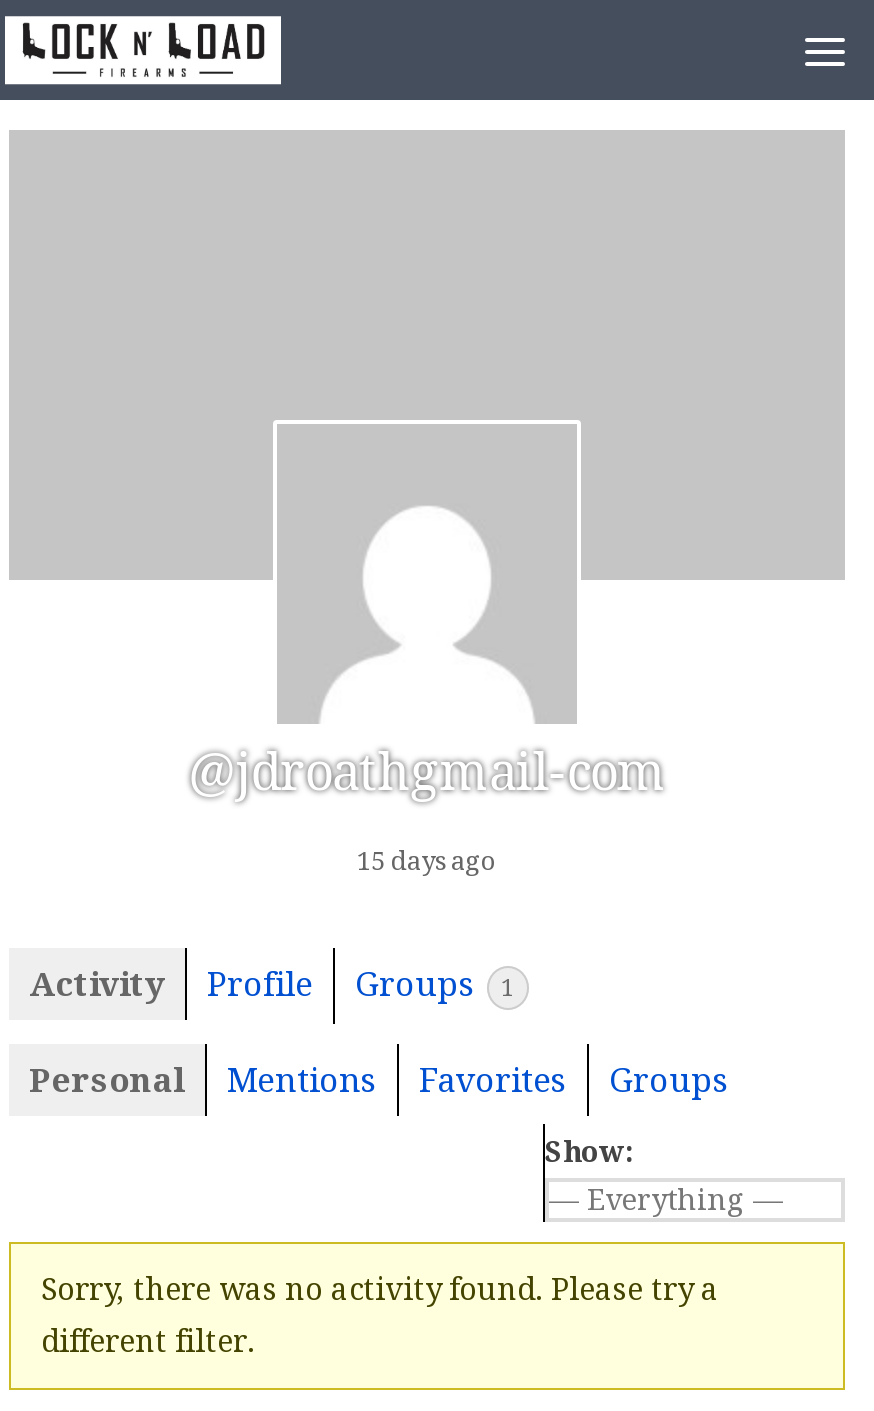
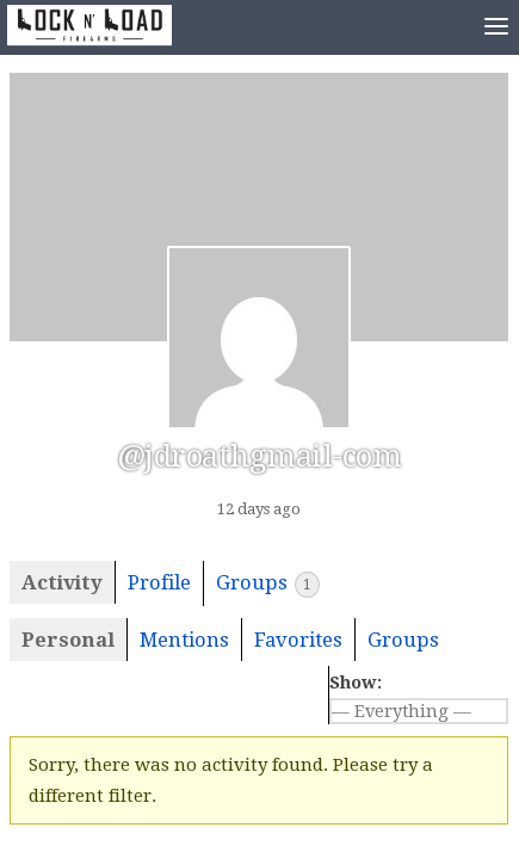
[357,847,497,877] 15 days ago -> [217,500,301,518] 12 days ago

